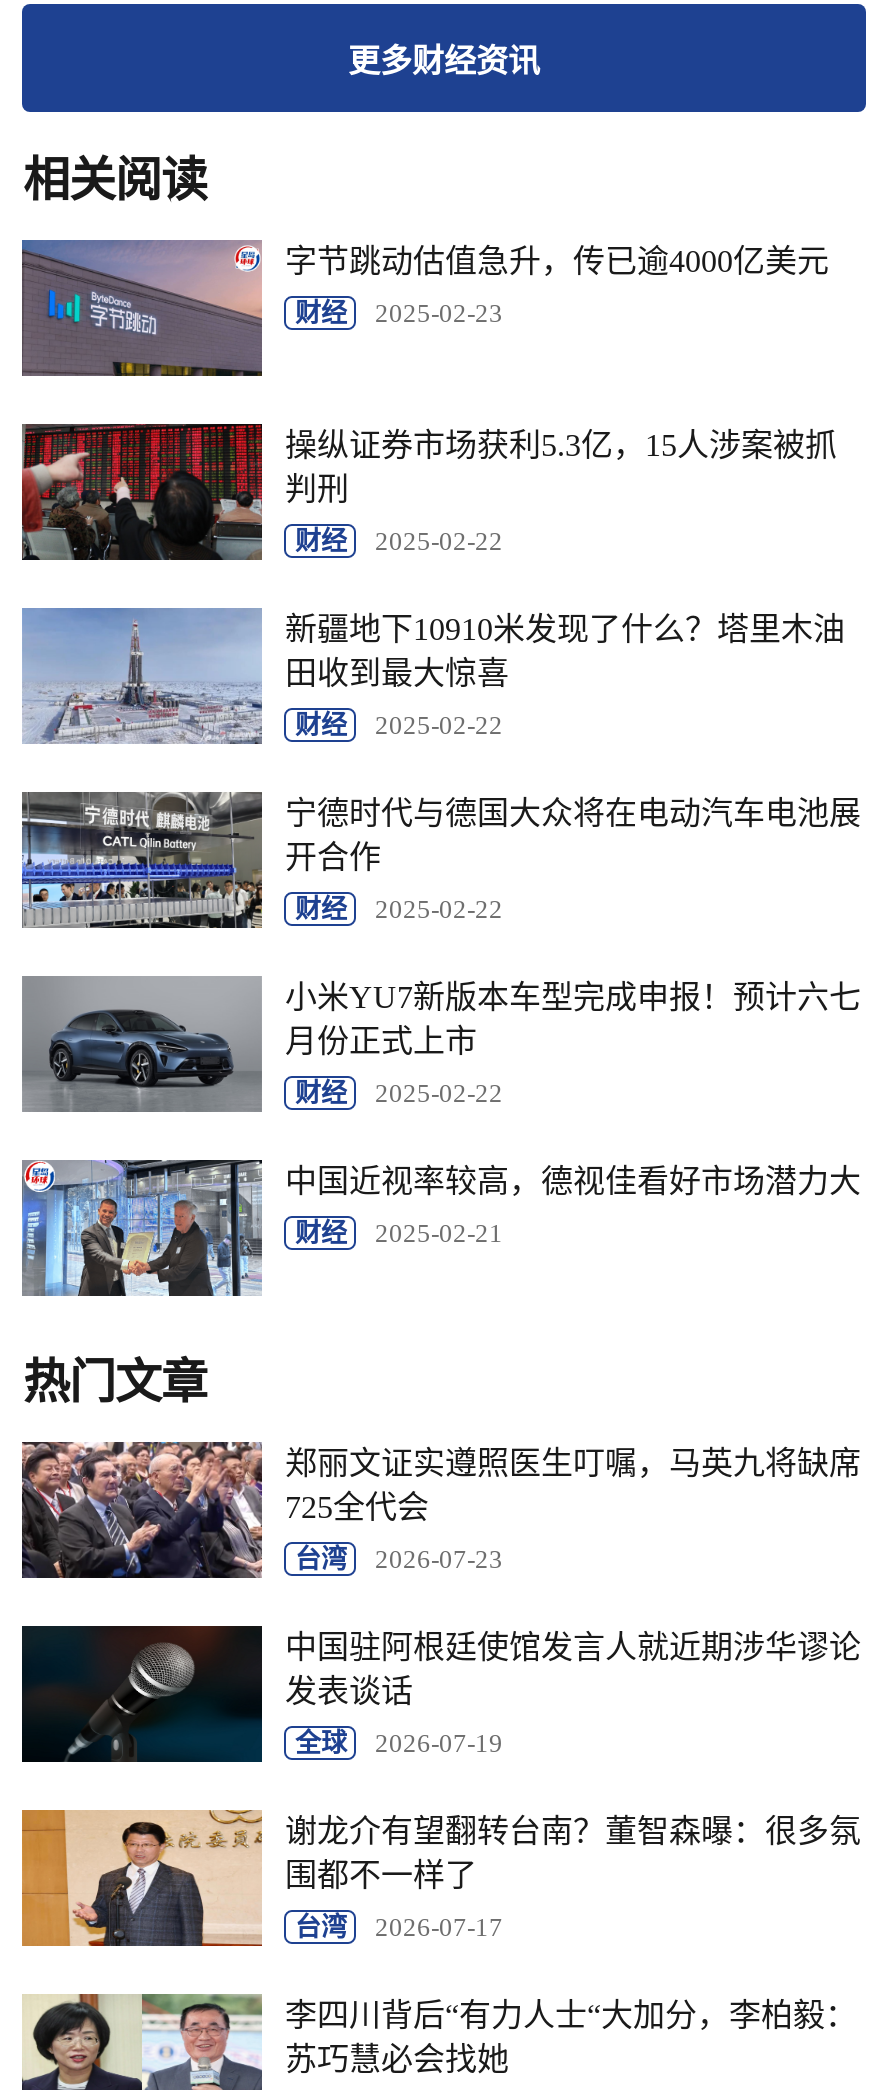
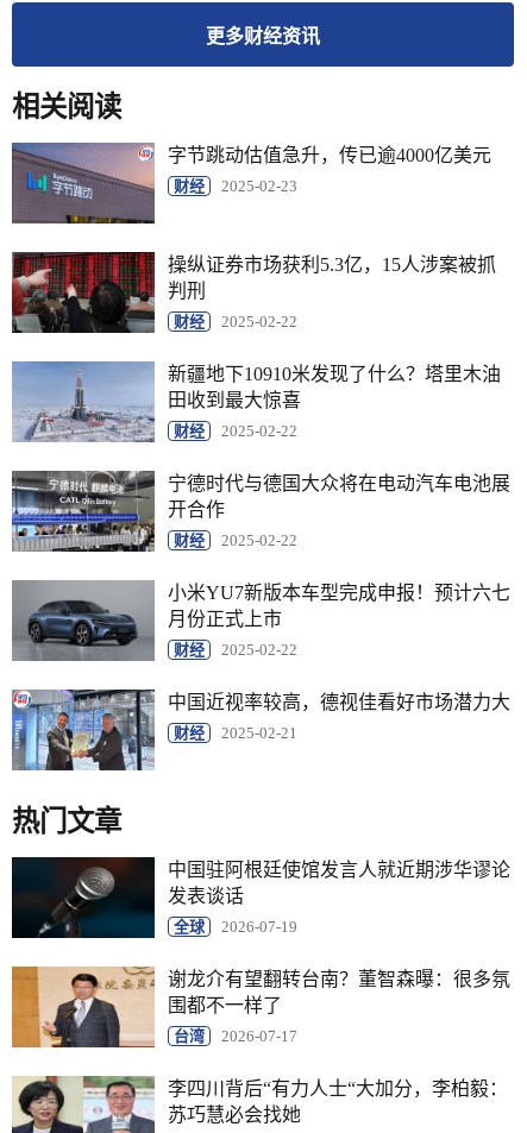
[20,1440,861,1580] [image] | 郑丽文证实遵照医生叮嘱，马英九将缺席 | 725全代会 | 台湾 | 2026-07-23 -> none

